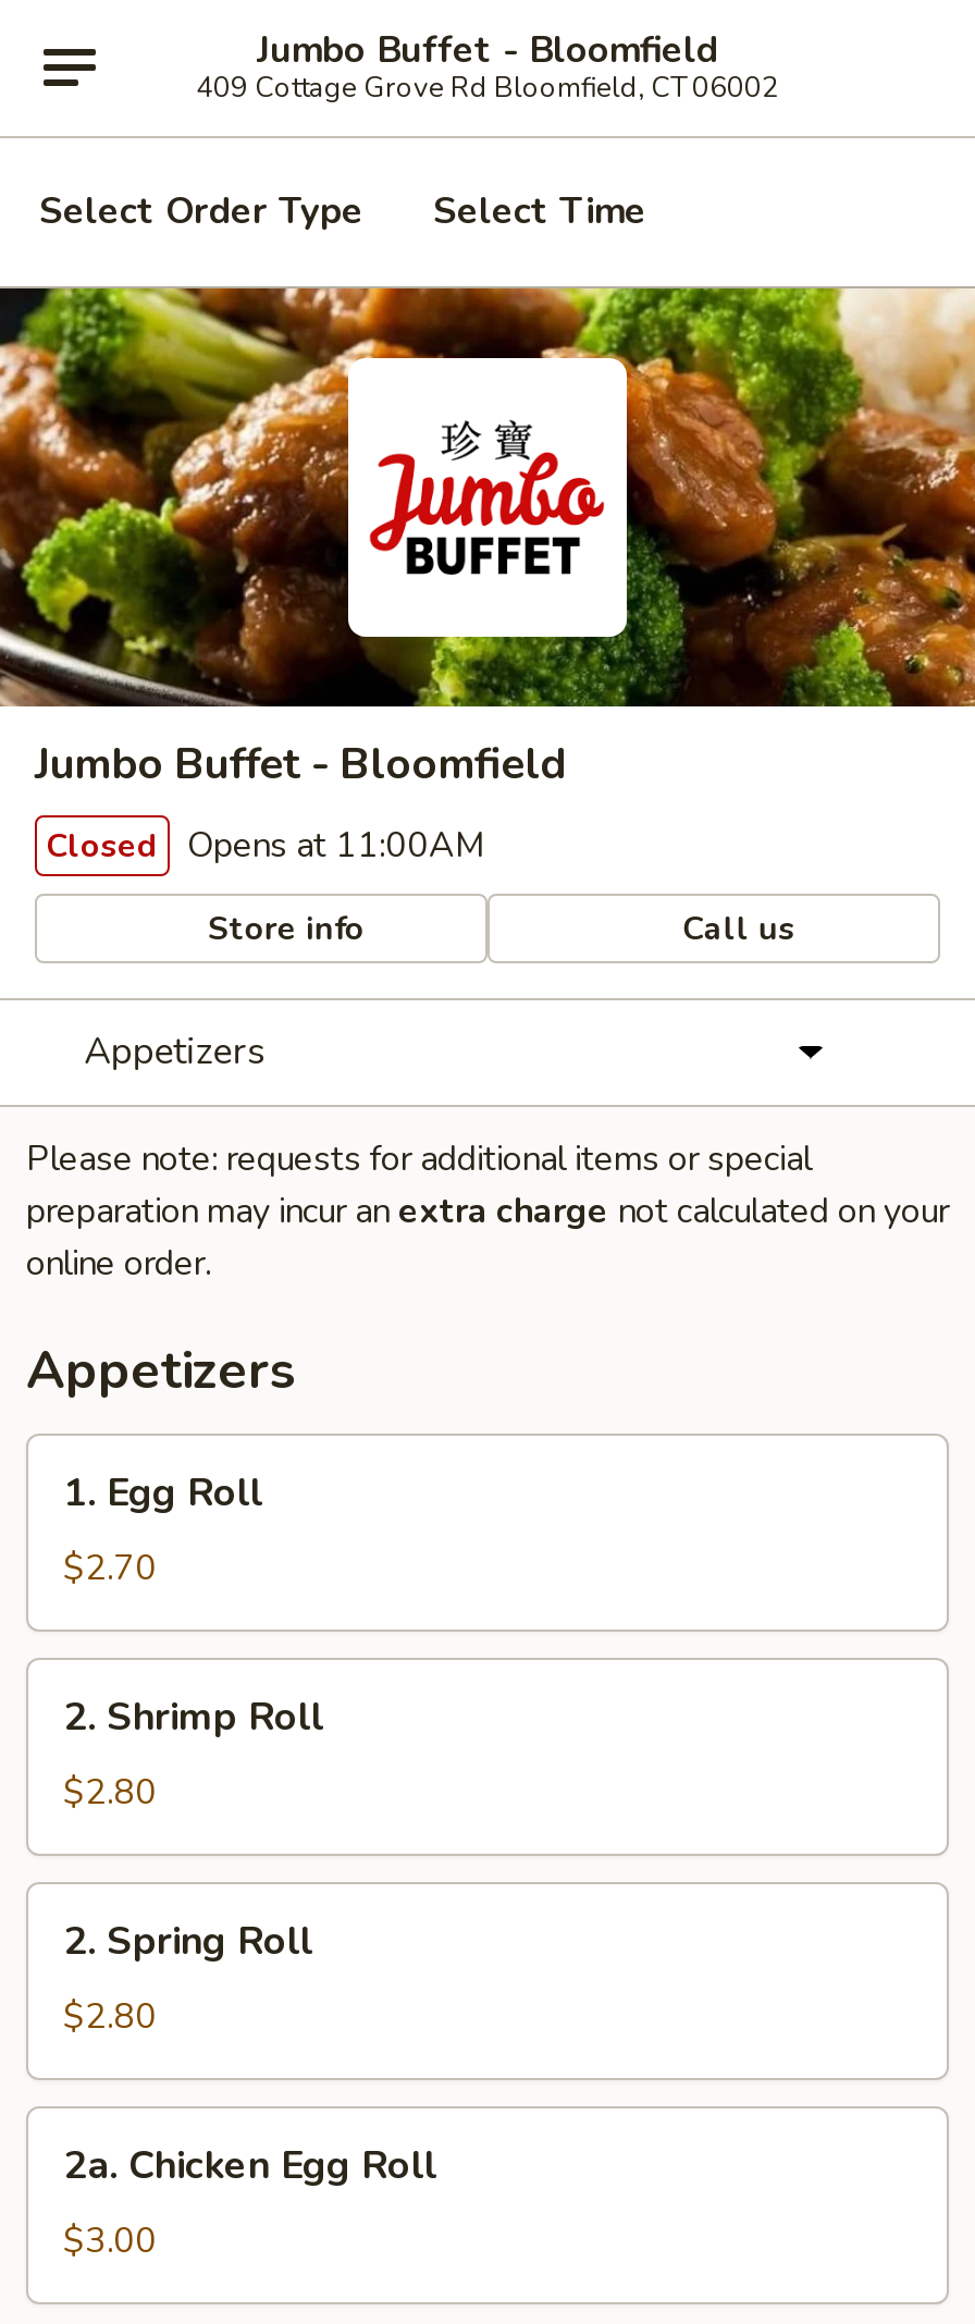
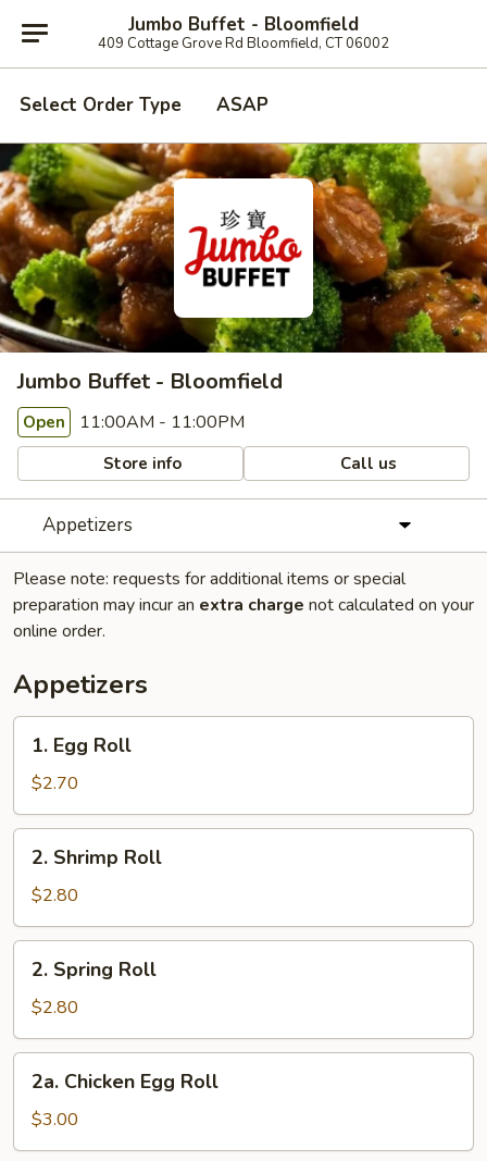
[433,186,646,236] Select Time -> [216,92,269,118] ASAP
[46,822,485,870] Closed Opens at 11:00AM -> [23,410,245,434] Open 11:00AM - 11:00PM

